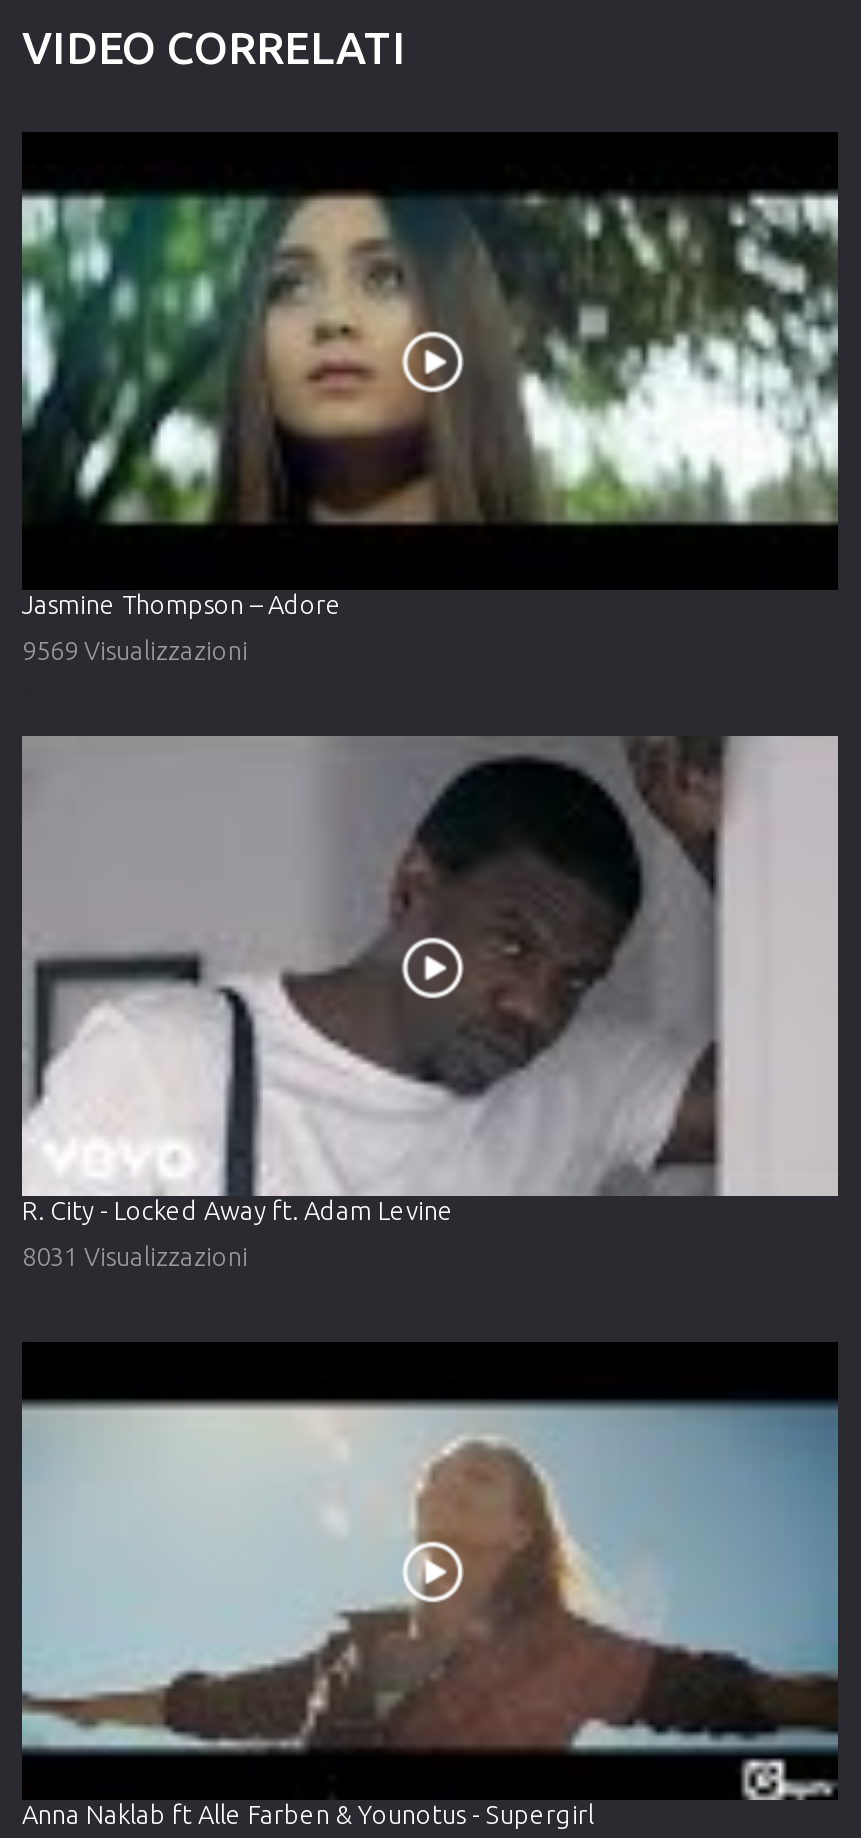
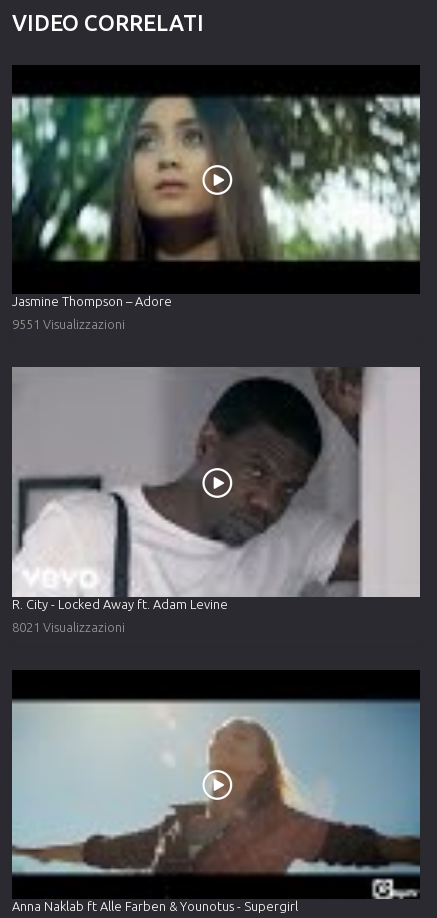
[22,636,248,664] 9569 Visualizzazioni -> [12,317,125,331] 9551 Visualizzazioni
[22,1241,248,1269] 8031 Visualizzazioni -> [12,619,125,633] 8021 Visualizzazioni

